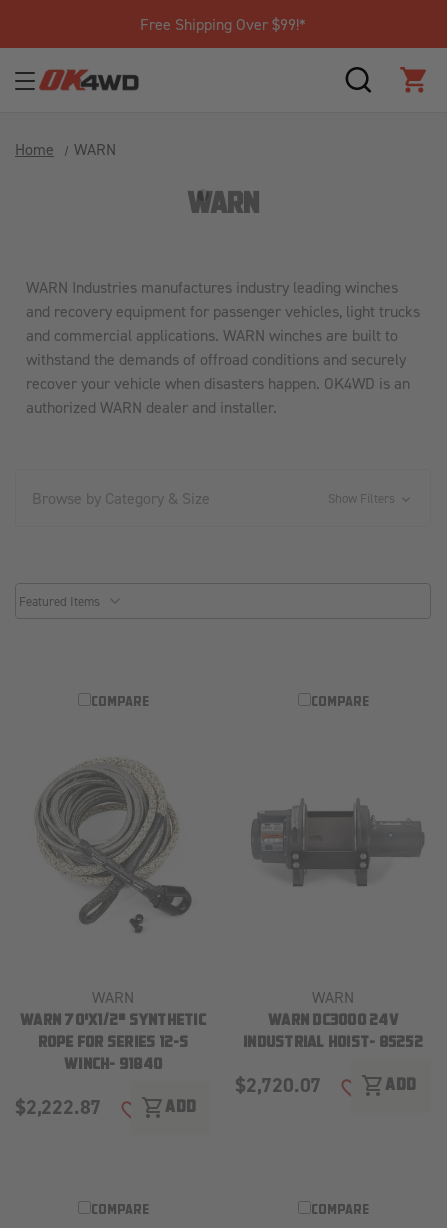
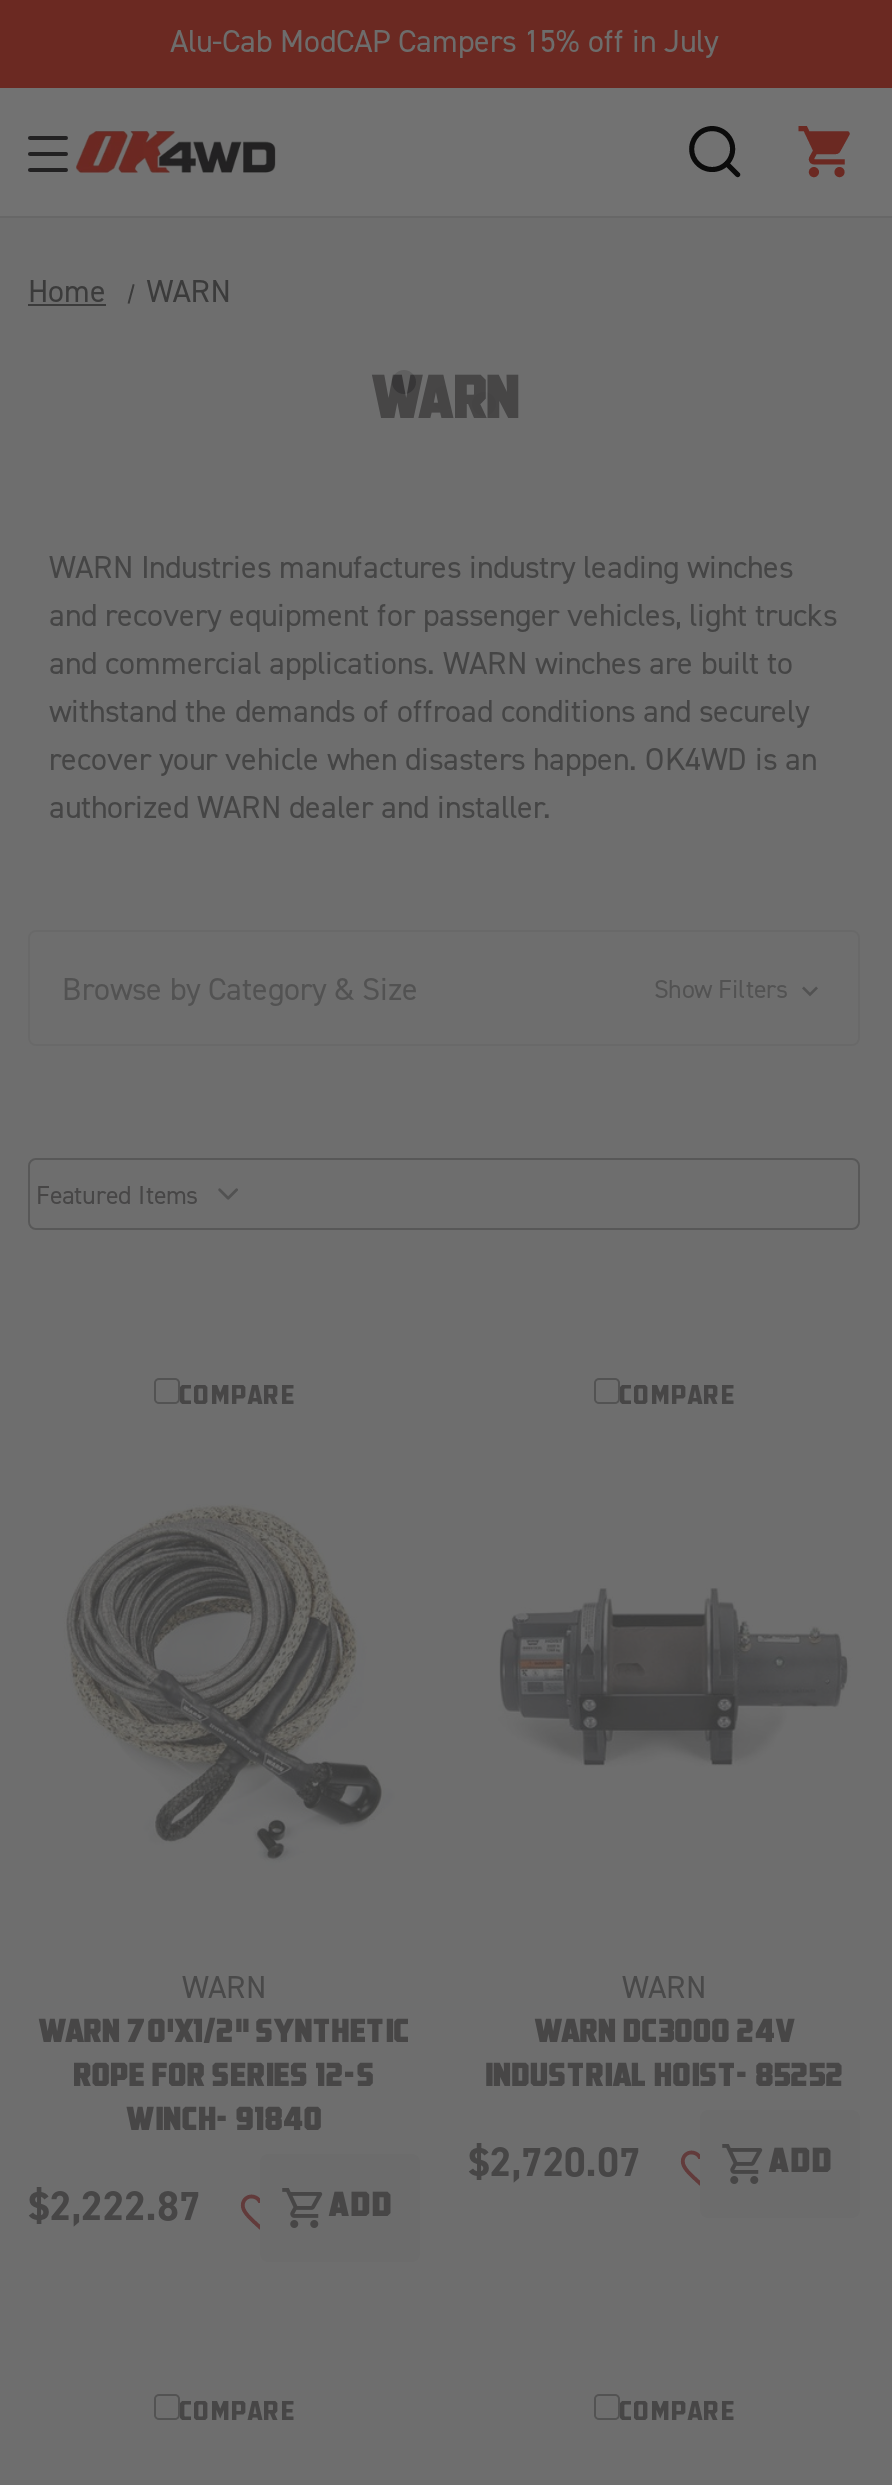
[140,14,306,34] Free Shipping Over $99!* -> [170,20,718,60] Alu-Cab ModCAP Campers 15% off in July

